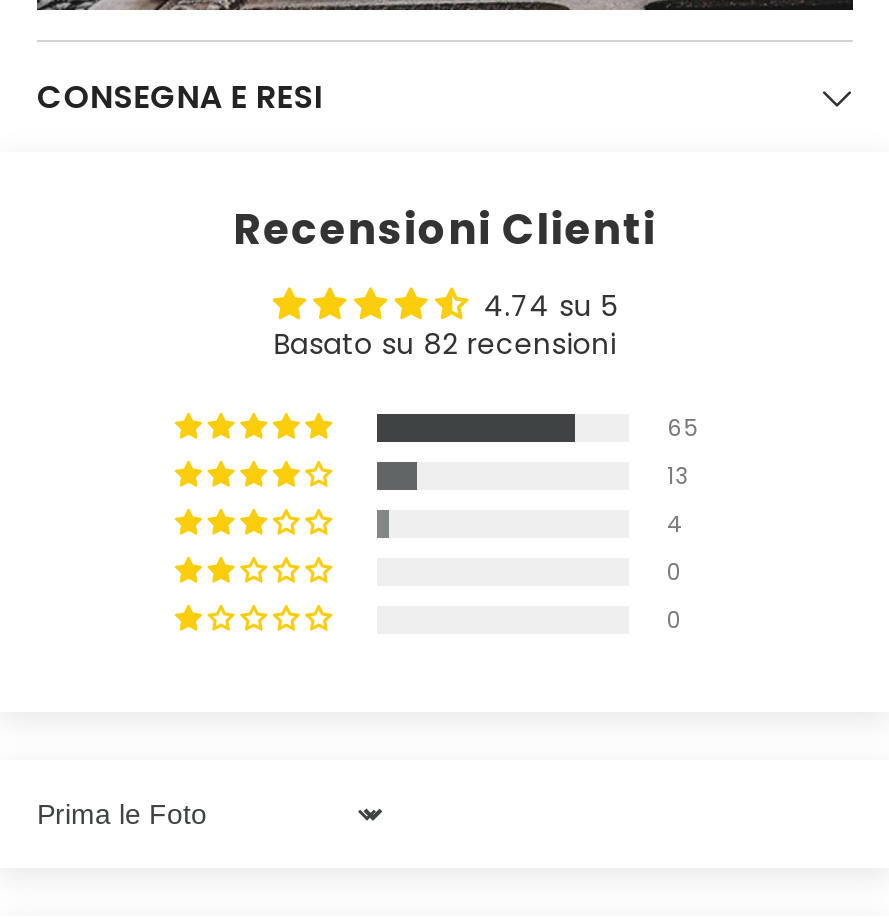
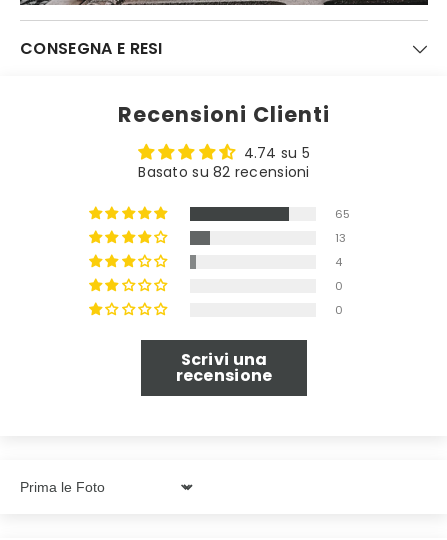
none -> [176,348,272,387] Scrivi una | recensione

